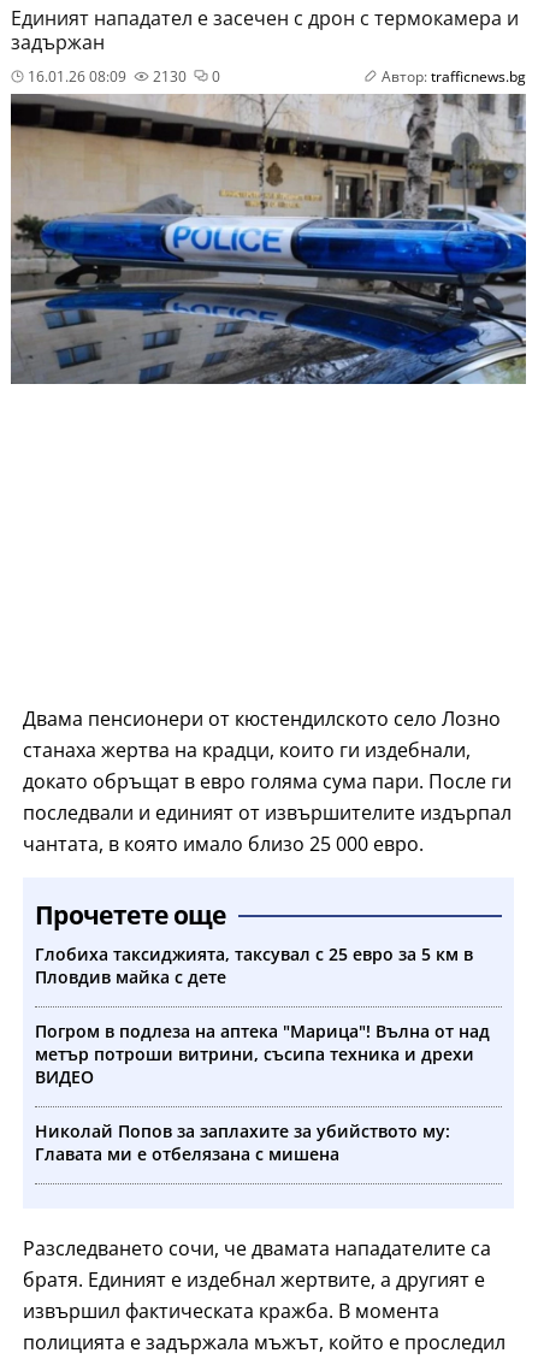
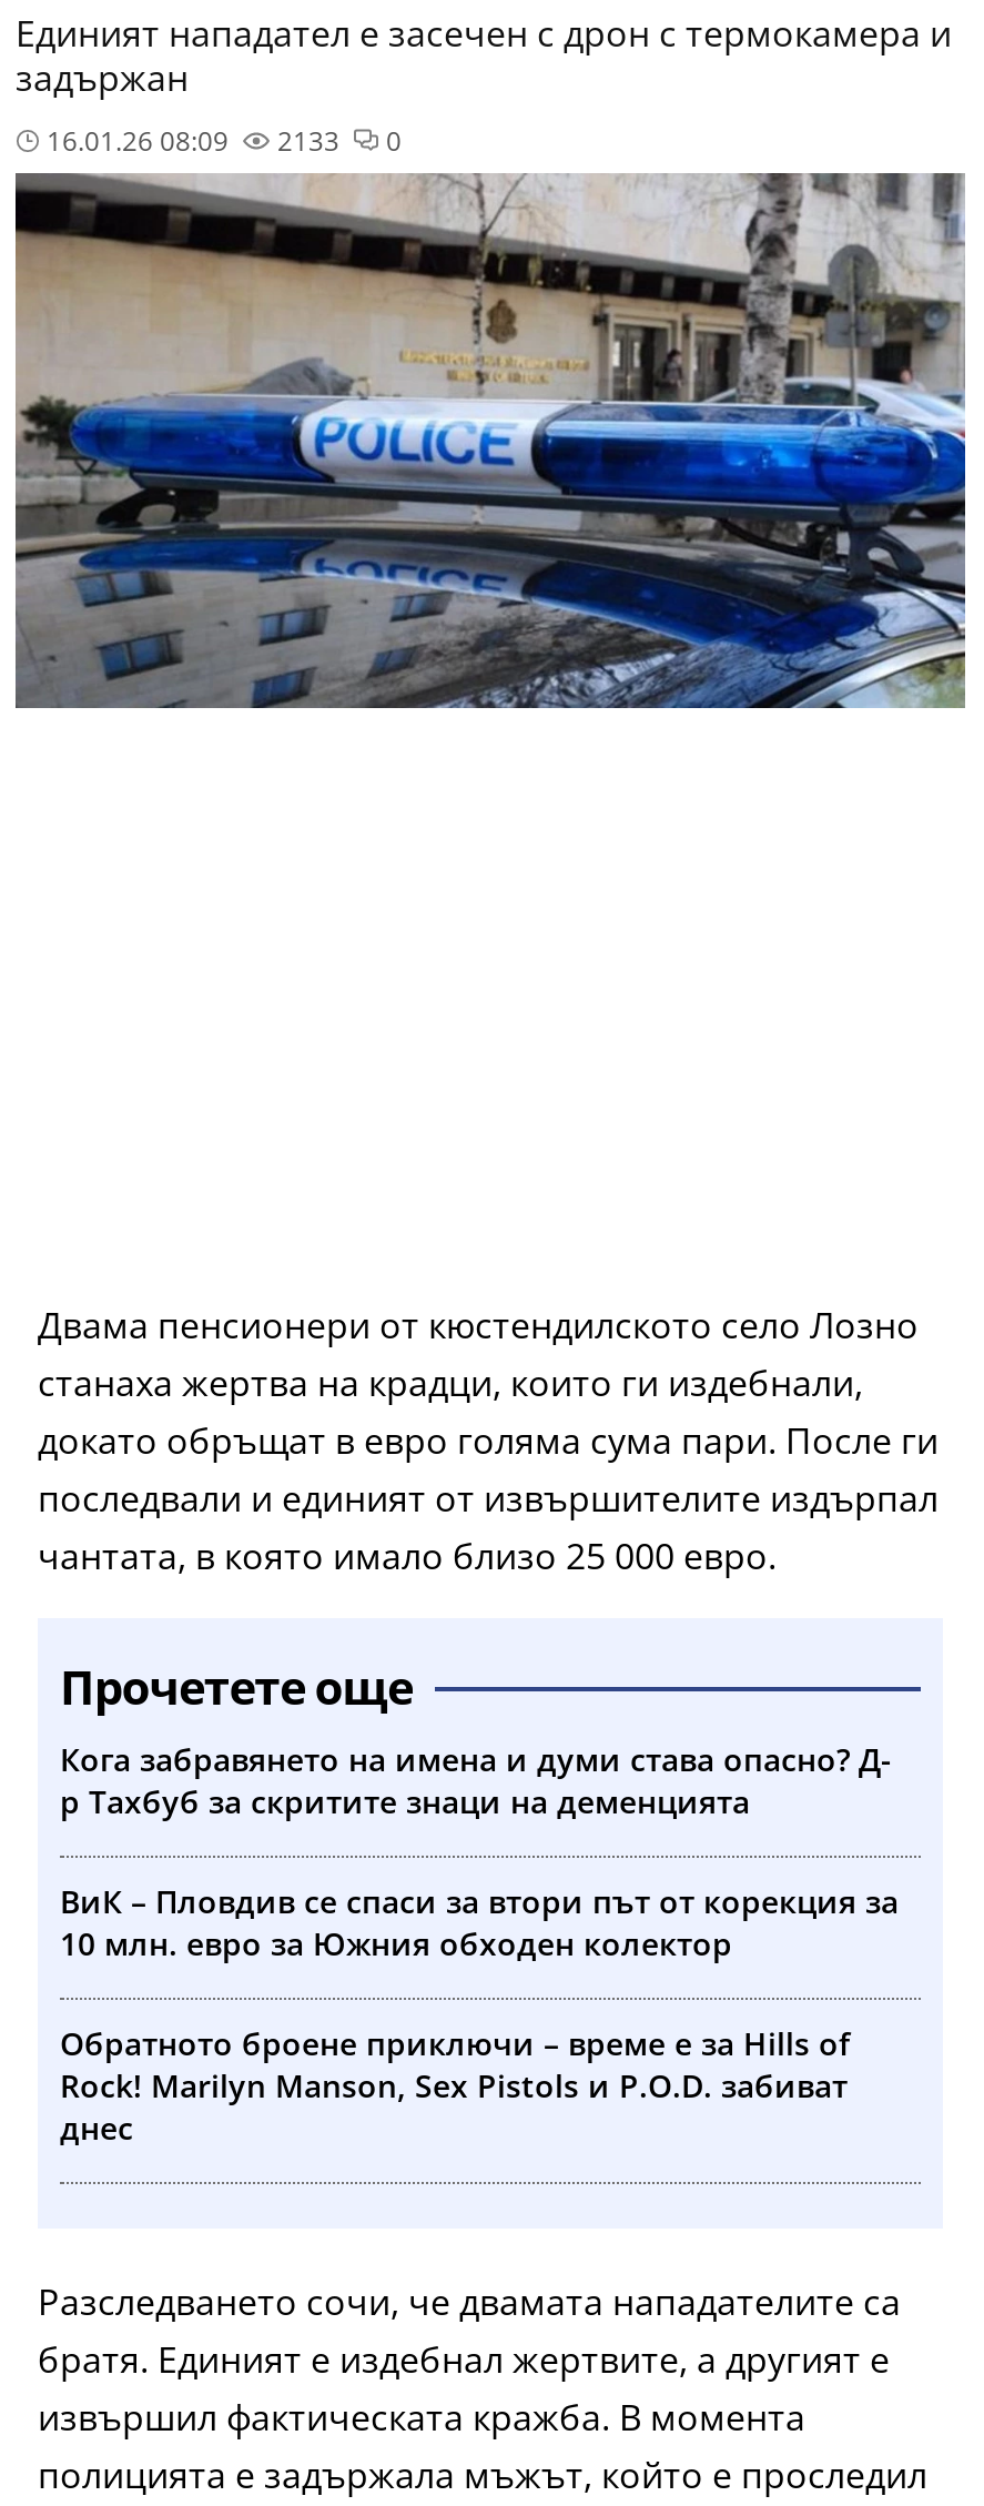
[149,66,187,87] 2130 -> [271,122,339,160] 2133
[382,66,526,87] Автор: trafficnews.bg -> none
[35,942,473,988] Глобиха таксиджията, таксувал с 25 евро за 5 км в | Пловдив майка с дете -> [60,1737,892,1821] Кога забравянето на имена и думи става опасно? Д- | р Тахбуб за скритите знаци на деменцията
[35,1019,490,1088] Погром в подлеза на аптека "Марица"! Вълна от над | метър потроши витрини, съсипа техника и дрехи | ВИДЕО -> [60,1879,899,1963] ВиК – Пловдив се спаси за втори път от корекция за | 10 млн. евро за Южния обходен колектор
[35,1119,450,1165] Николай Попов за заплахите за убийството му: | Главата ми е отбелязана с мишена -> [60,2021,850,2148] Обратното броене приключи – време е за Hills of | Rock! Marilyn Manson, Sex Pistols и P.O.D. забиват | днес

